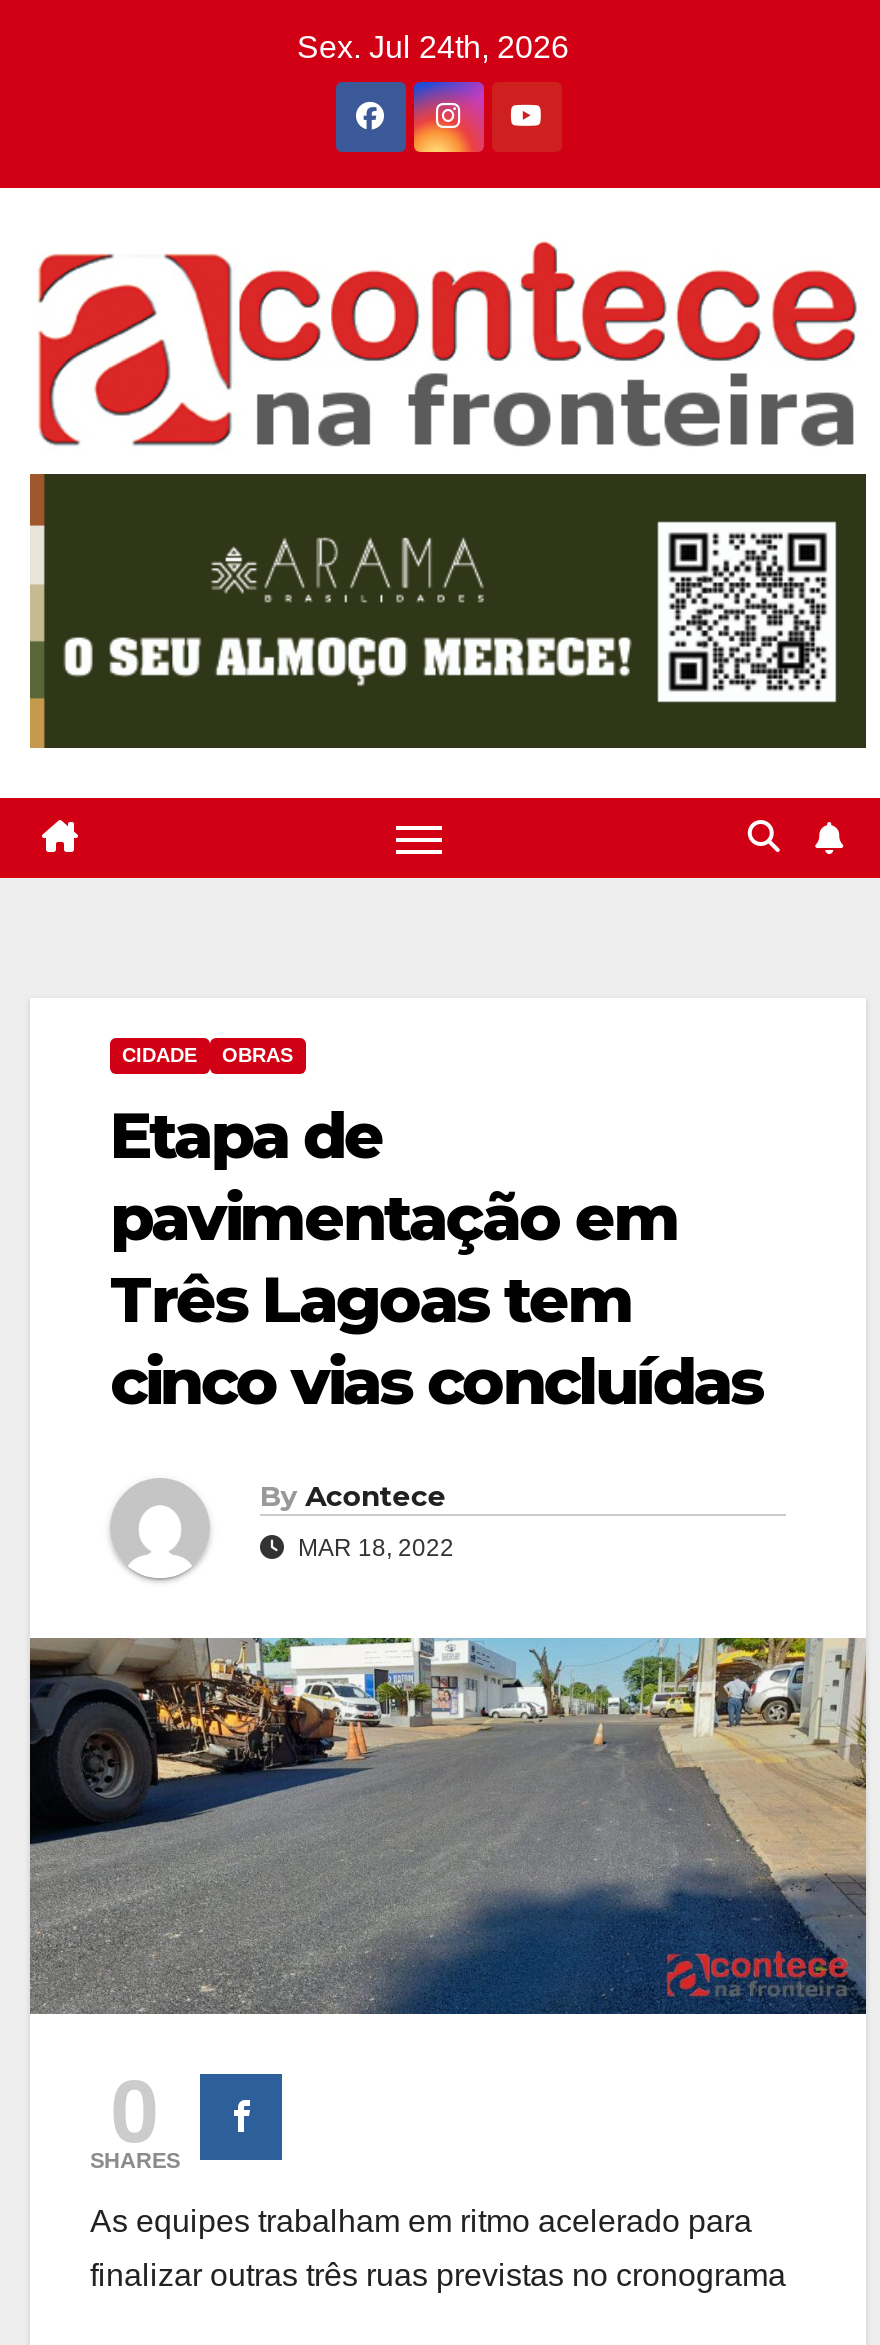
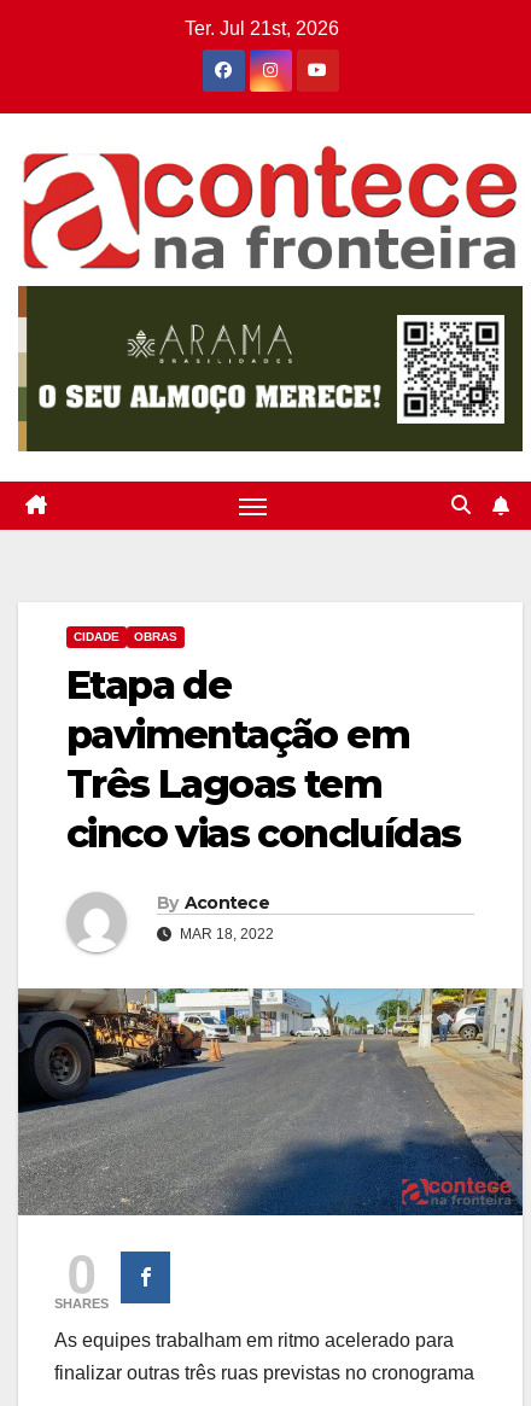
[297,30,569,64] Sex. Jul 24th, 2026 -> [184,18,339,39] Ter. Jul 21st, 2026

